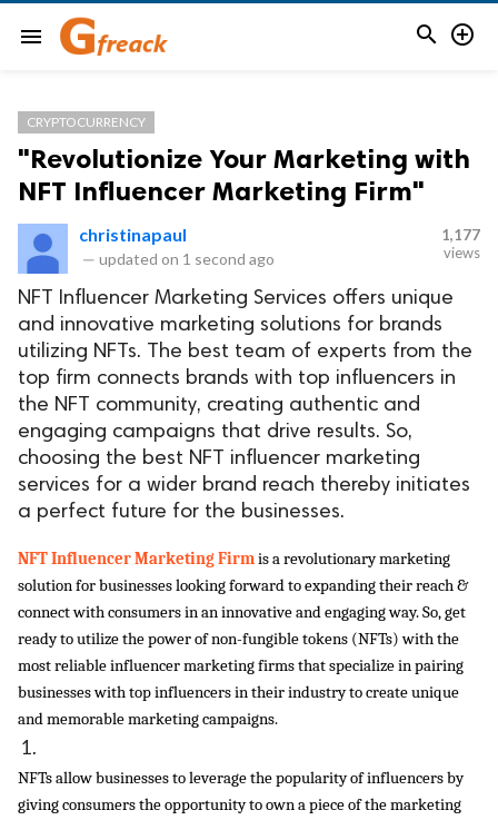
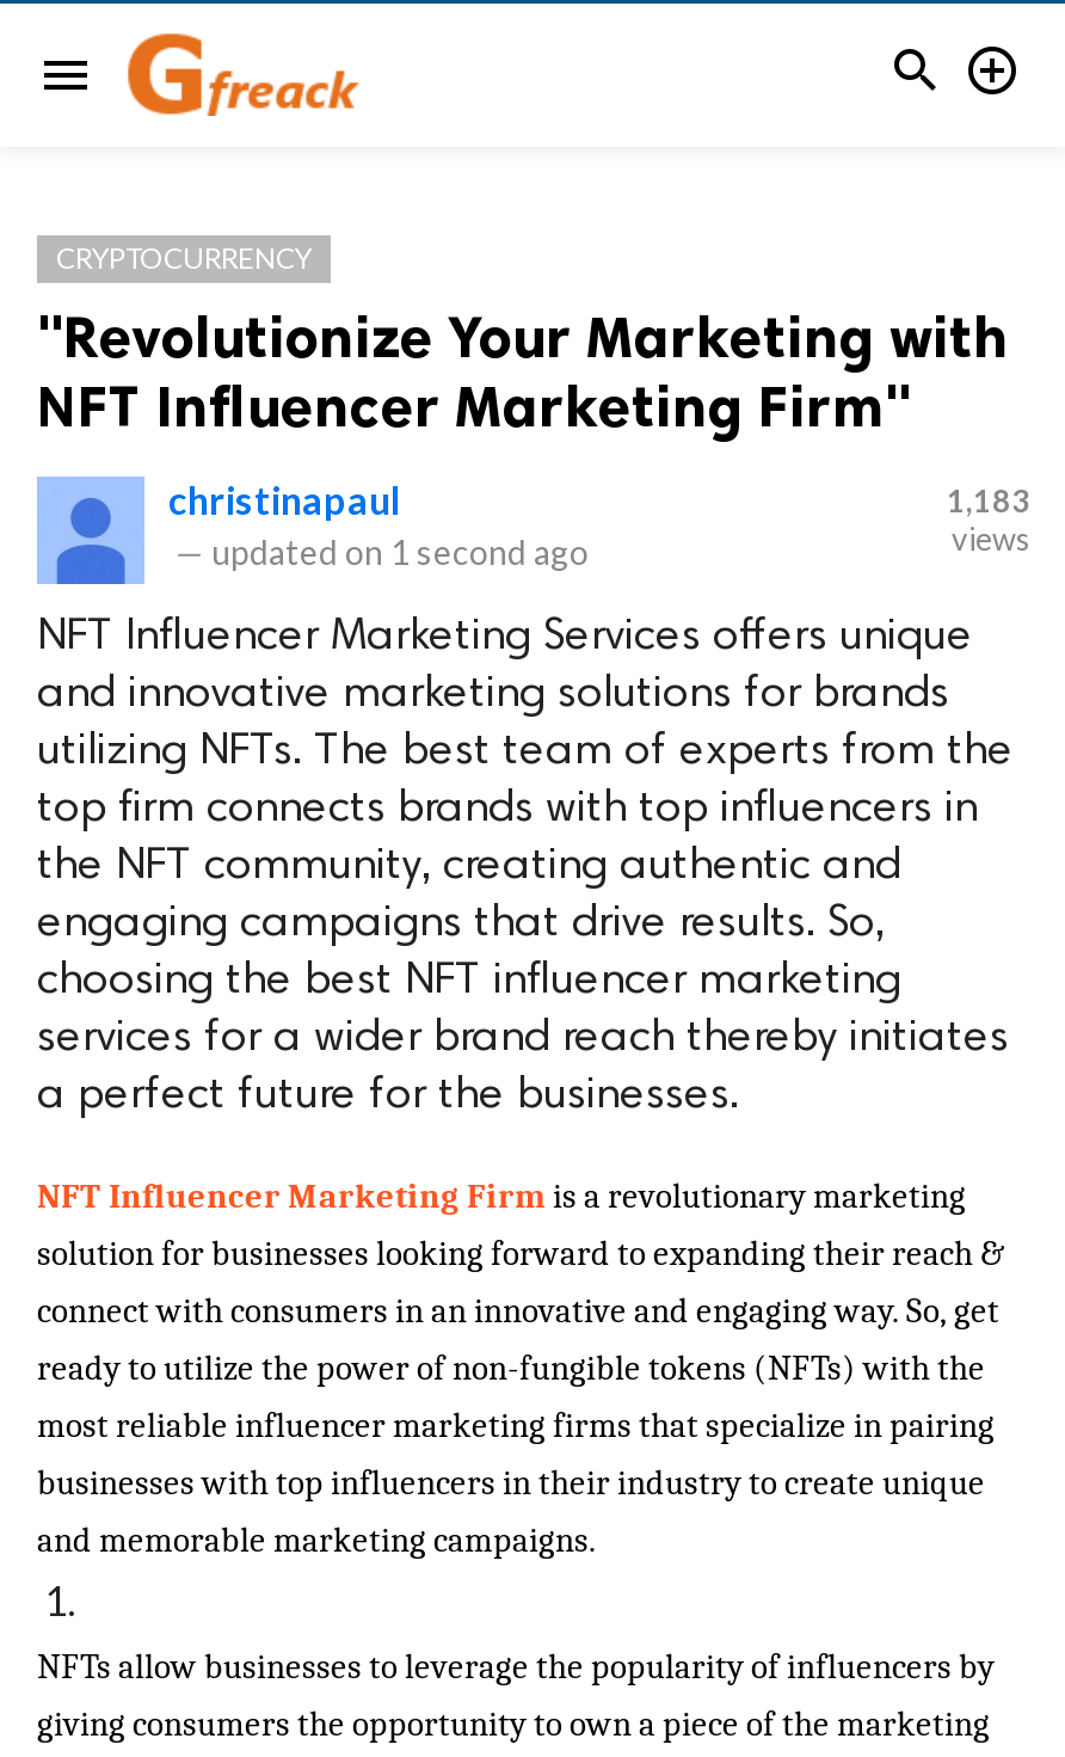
[441,226,480,244] 1,177 -> [947,481,1030,520] 1,183

